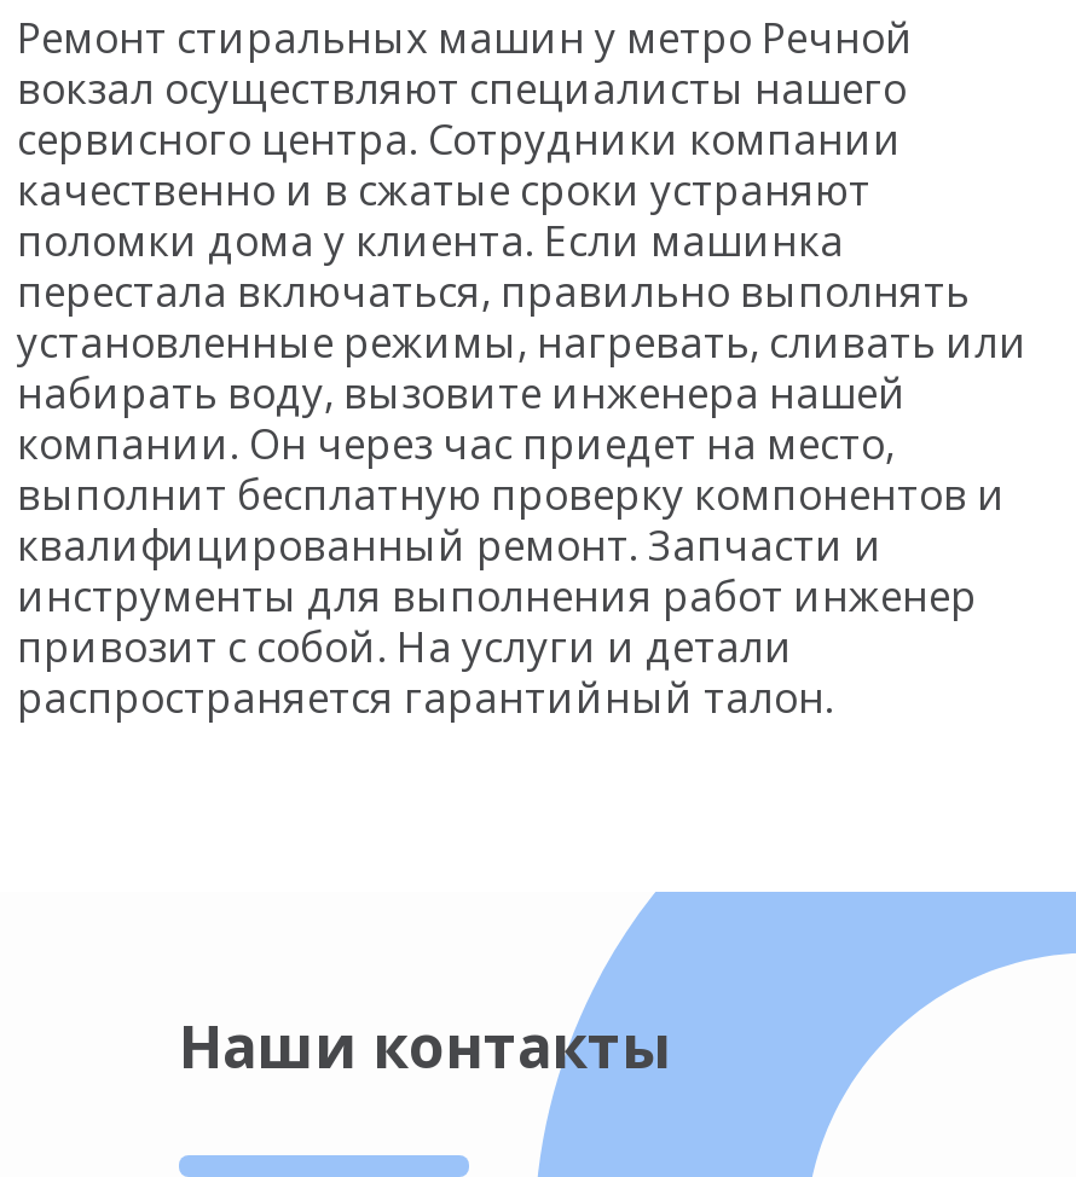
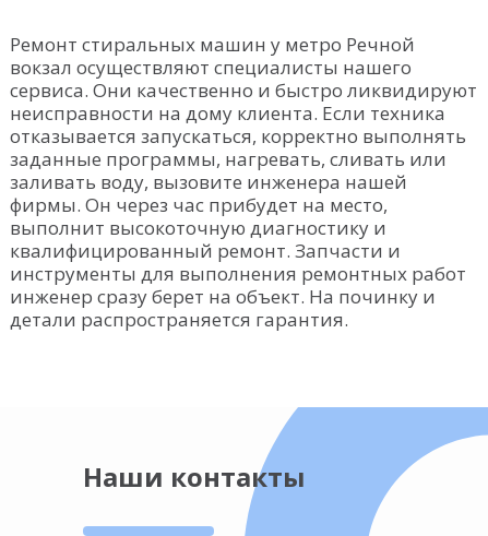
[17,111,1028,522] сервисного центра. Сотрудники компании | качественно и в сжатые сроки устраняют | поломки дома у клиента. Если машинка | перестала включаться, правильно выполнять | установленные режимы, нагревать, сливать или | набирать воду, вызовите инженера нашей | компании. Он через час приедет на место, | выполнит бесплатную проверку компонентов и -> [10,78,477,240] сервиса. Они качественно и быстро ликвидируют | неисправности на дому клиента. Если техника | отказывается запускаться, корректно выполнять | заданные программы, нагревать, сливать или | заливать воду, вызовите инженера нашей | фирмы. Он через час прибудет на место, | выполнит высокоточную диагностику и
[17,568,977,725] инструменты для выполнения работ инженер | привозит с собой. На услуги и детали | распространяется гарантийный талон. -> [10,261,466,332] инструменты для выполнения ремонтных работ | инженер сразу берет на объект. На починку и | детали распространяется гарантия.

